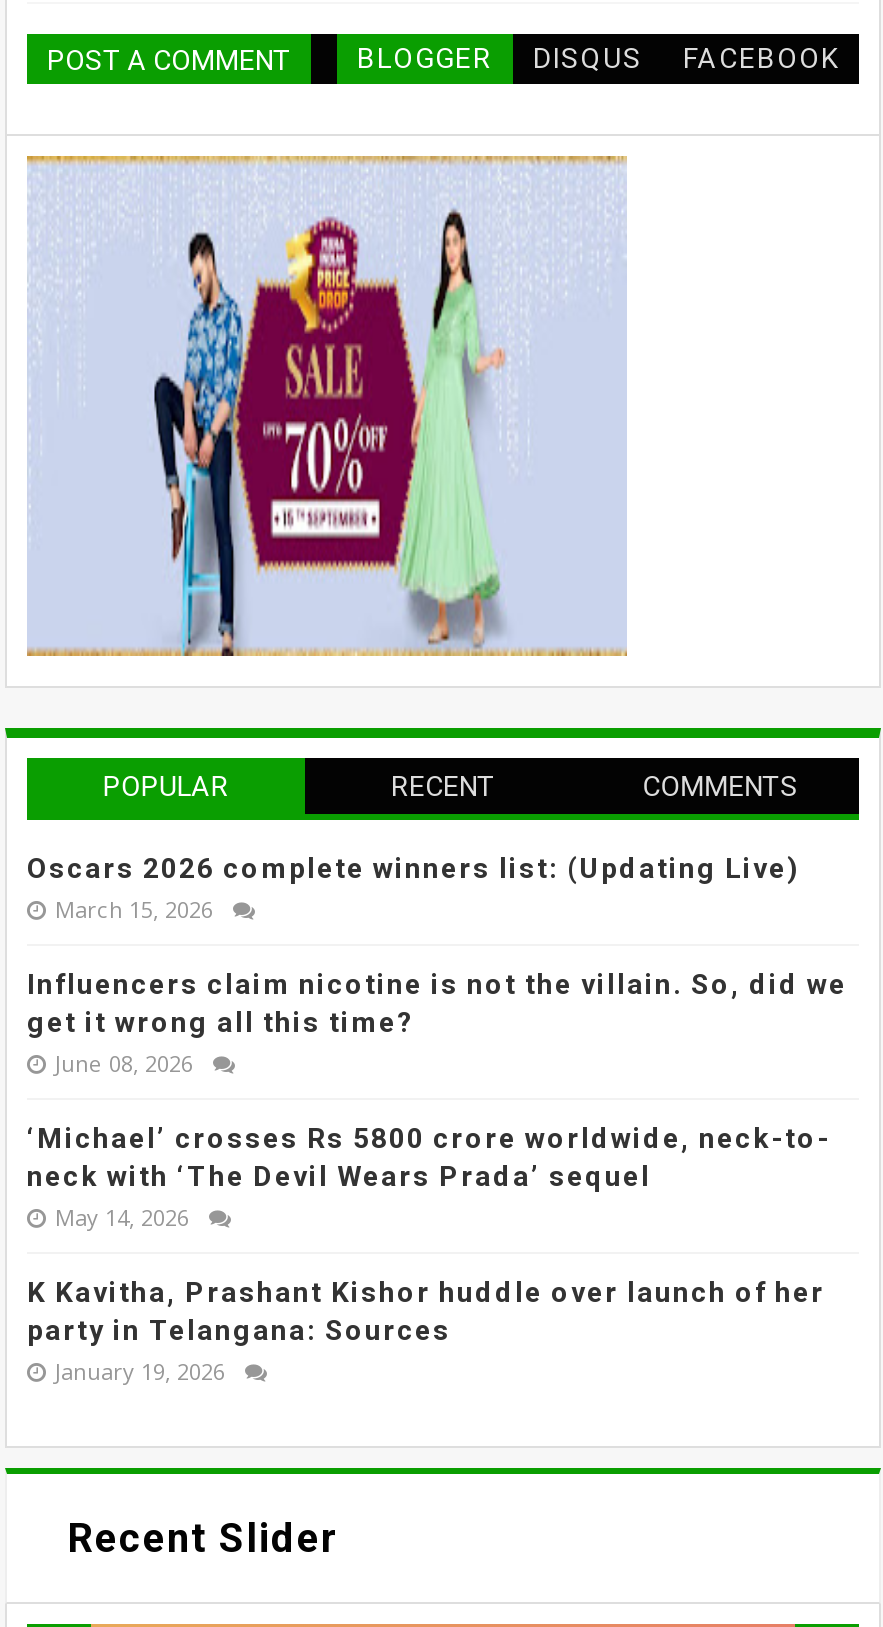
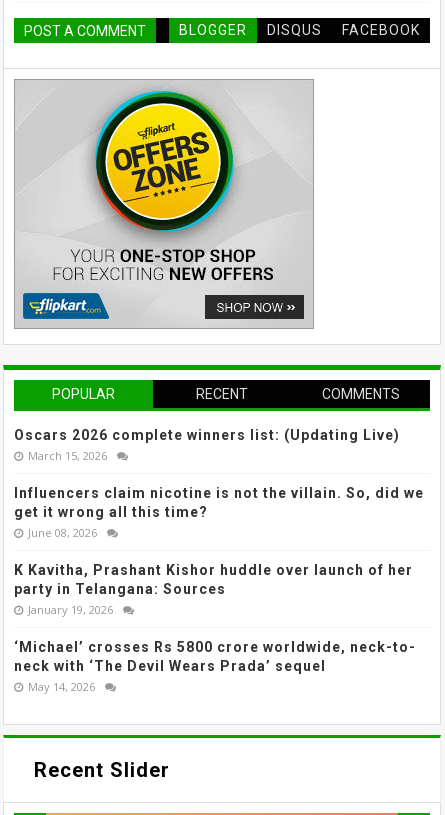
[27,156,625,656] [image] -> [14,79,314,329] [image]
moved [27,1122,831,1232] -> [14,639,416,694]: ‘Michael’ crosses Rs 5800 crore worldwide, neck-to- | neck with ‘The Devil Wears Prada’ sequel | May 14, 2026
moved [27,1276,825,1386] -> [14,562,413,617]: K Kavitha, Prashant Kishor huddle over launch of her | party in Telangana: Sources | January 19, 2026

